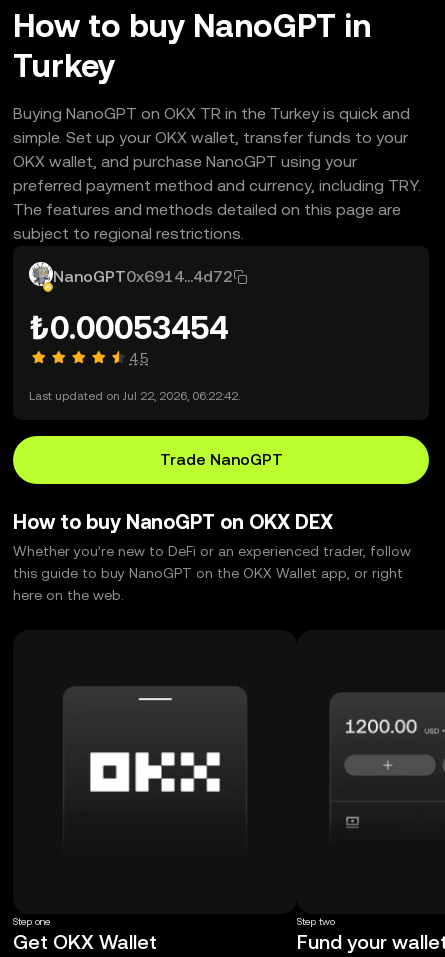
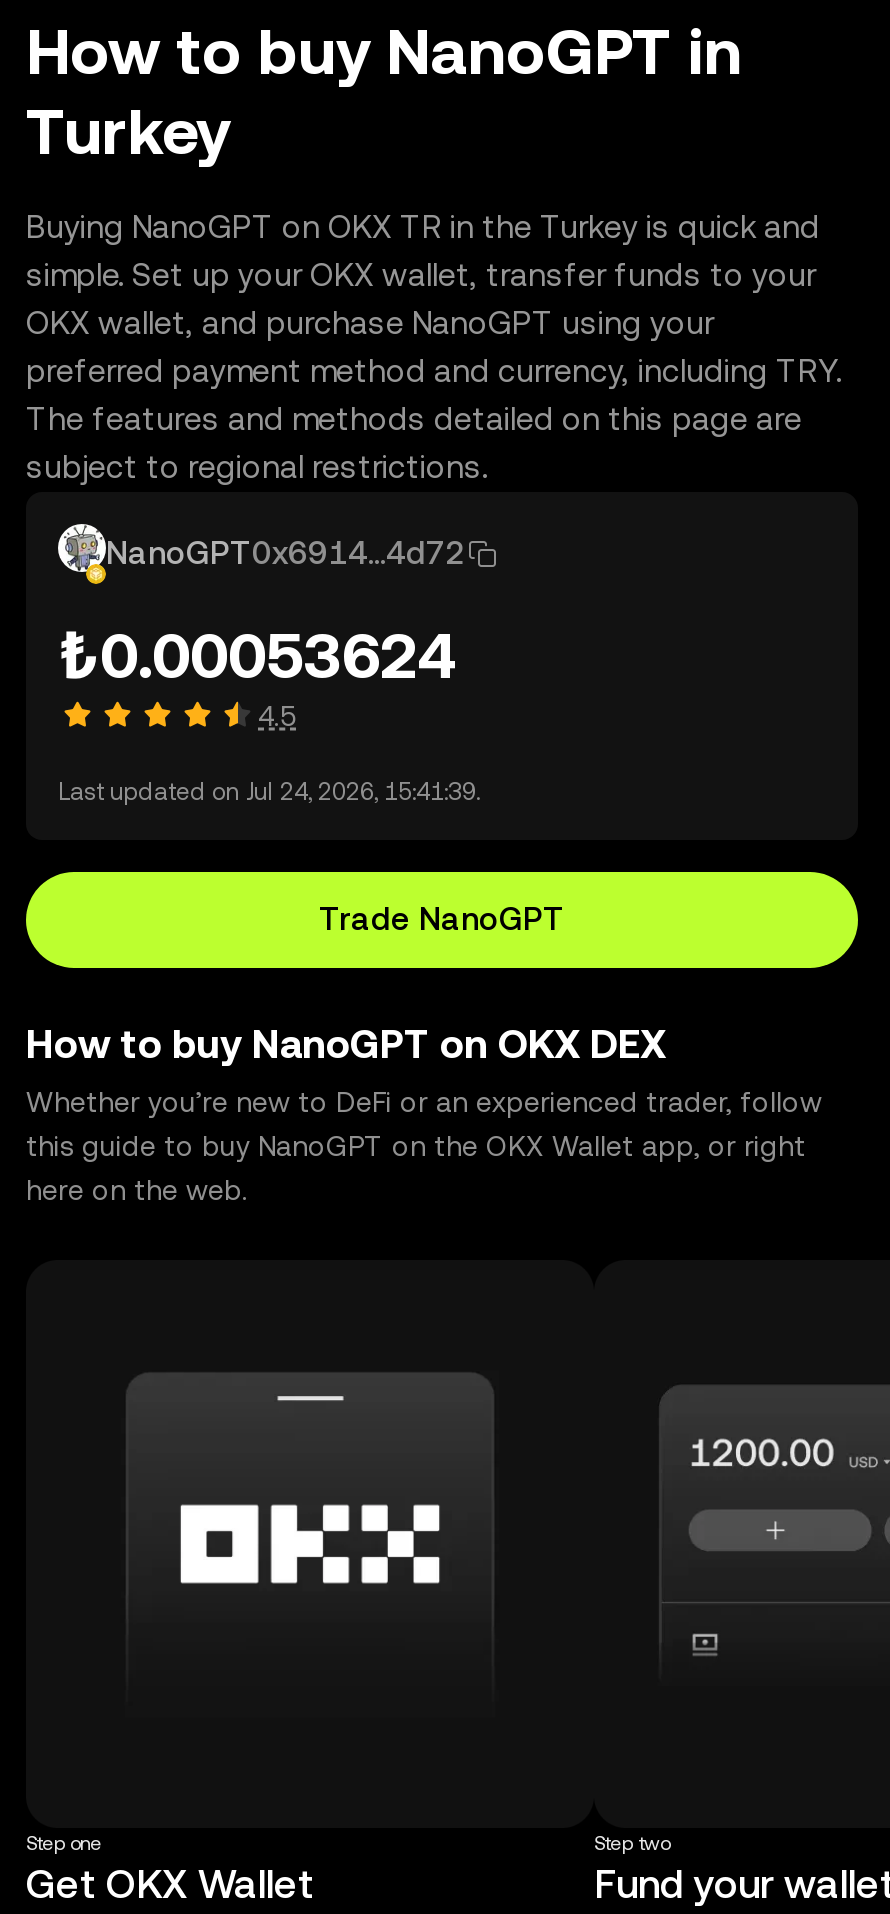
[29,309,228,346] ₺0.00053454 -> [58,618,456,692] ₺0.00053624
[29,389,240,403] Last updated on Jul 22, 2026, 06:22:42. -> [58,778,480,806] Last updated on Jul 24, 2026, 15:41:39.

